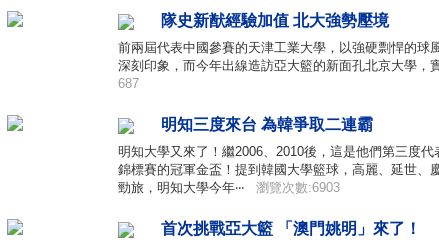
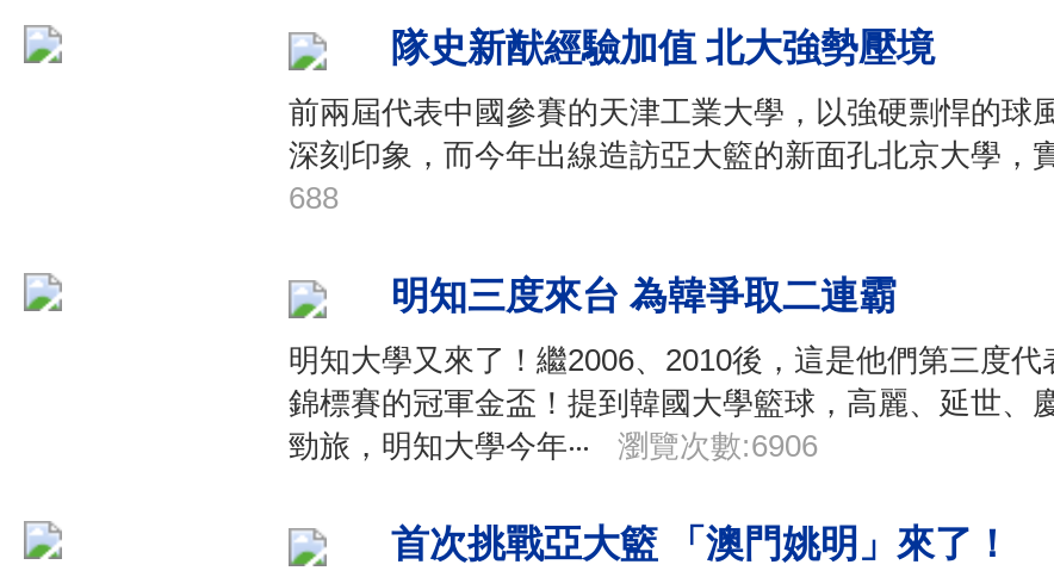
[118,76,139,91] 687 -> [289,180,339,216] 688
[118,180,340,195] 勁旅，明知大學今年‧‧‧瀏覽次數:6903 -> [289,428,818,464] 勁旅，明知大學今年‧‧‧瀏覽次數:6906

